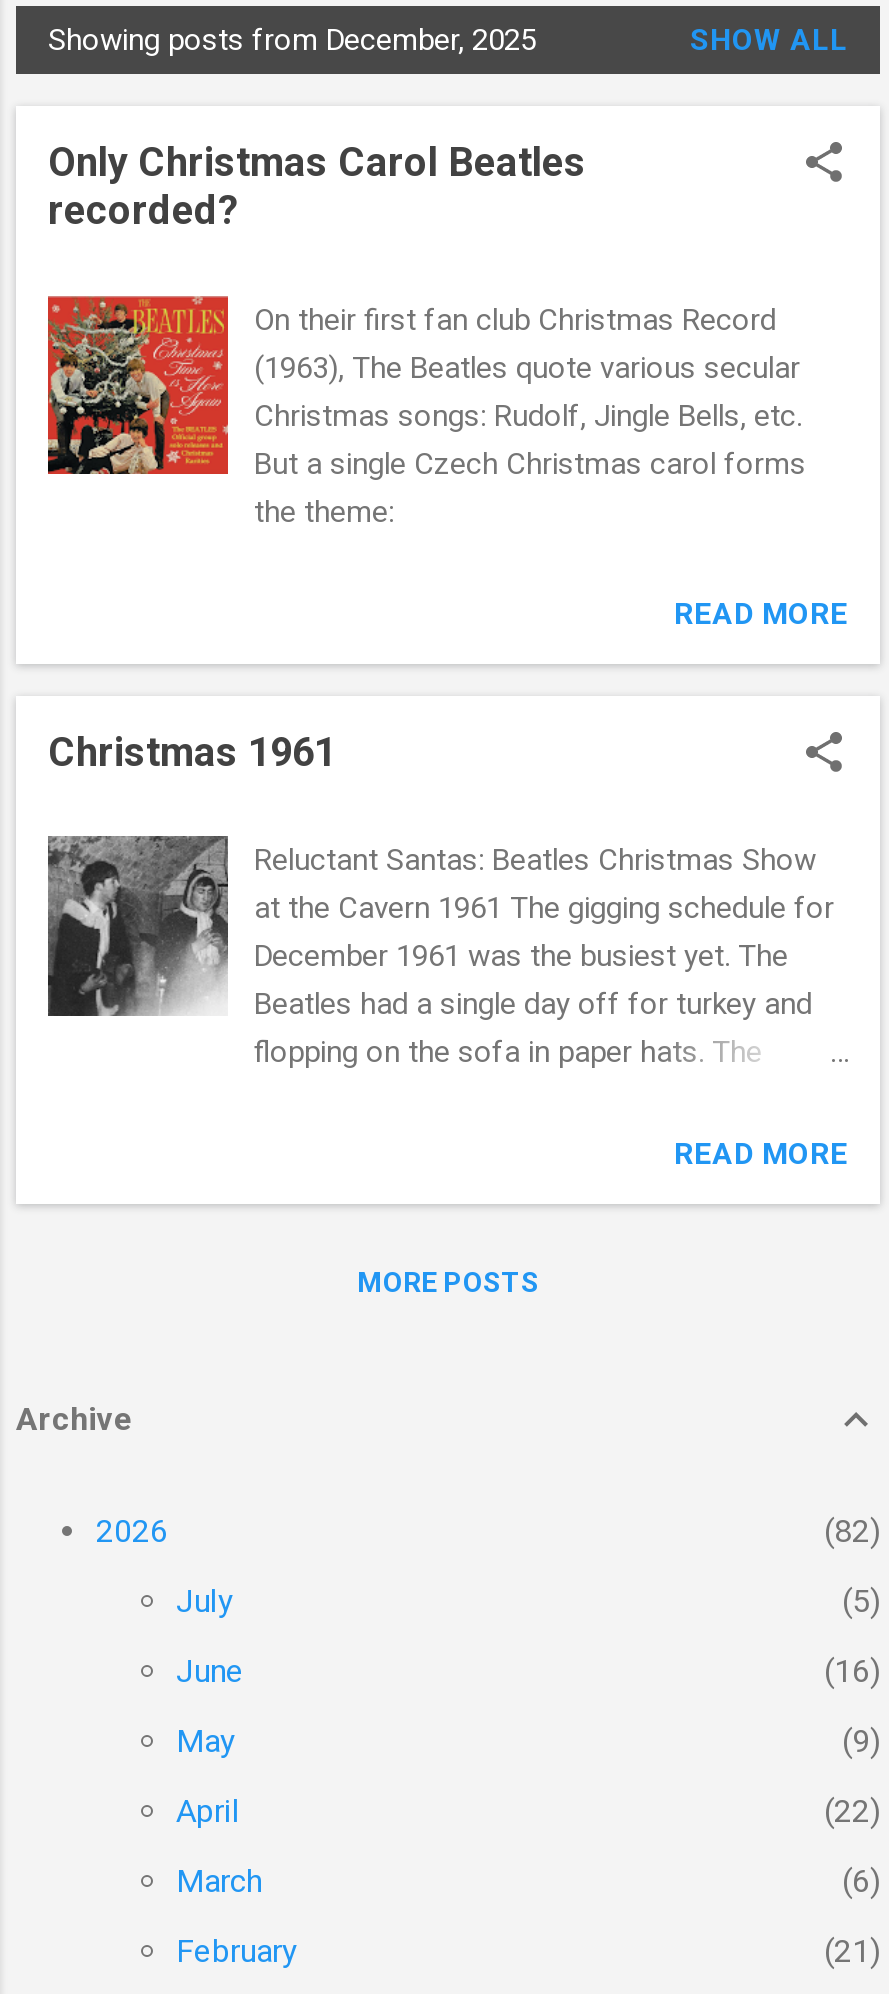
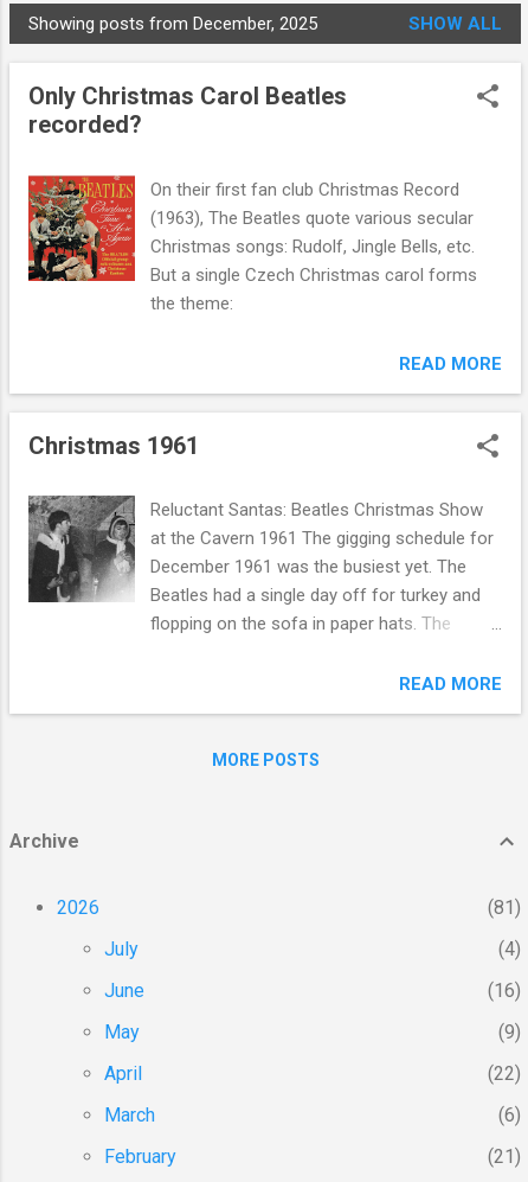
[834,1512,870,1550] 82 -> [494,896,515,919] 81
[852,1582,870,1620] 5 -> [504,938,515,960] 4

